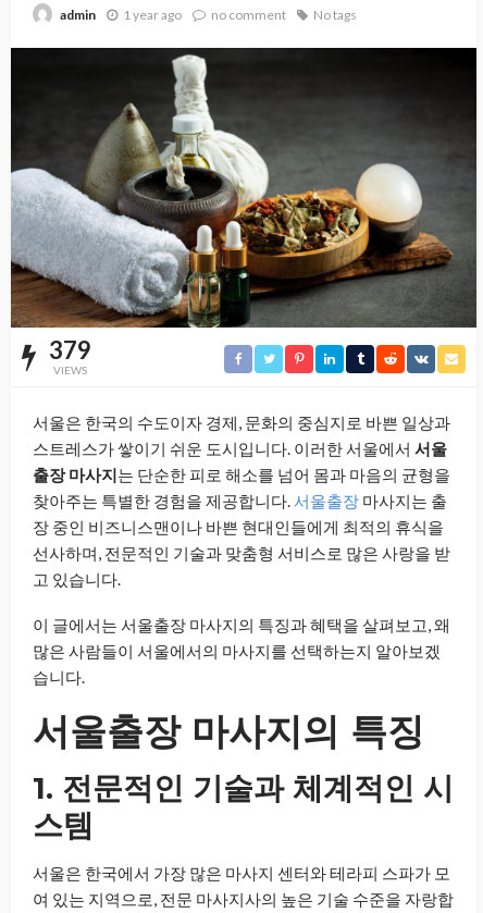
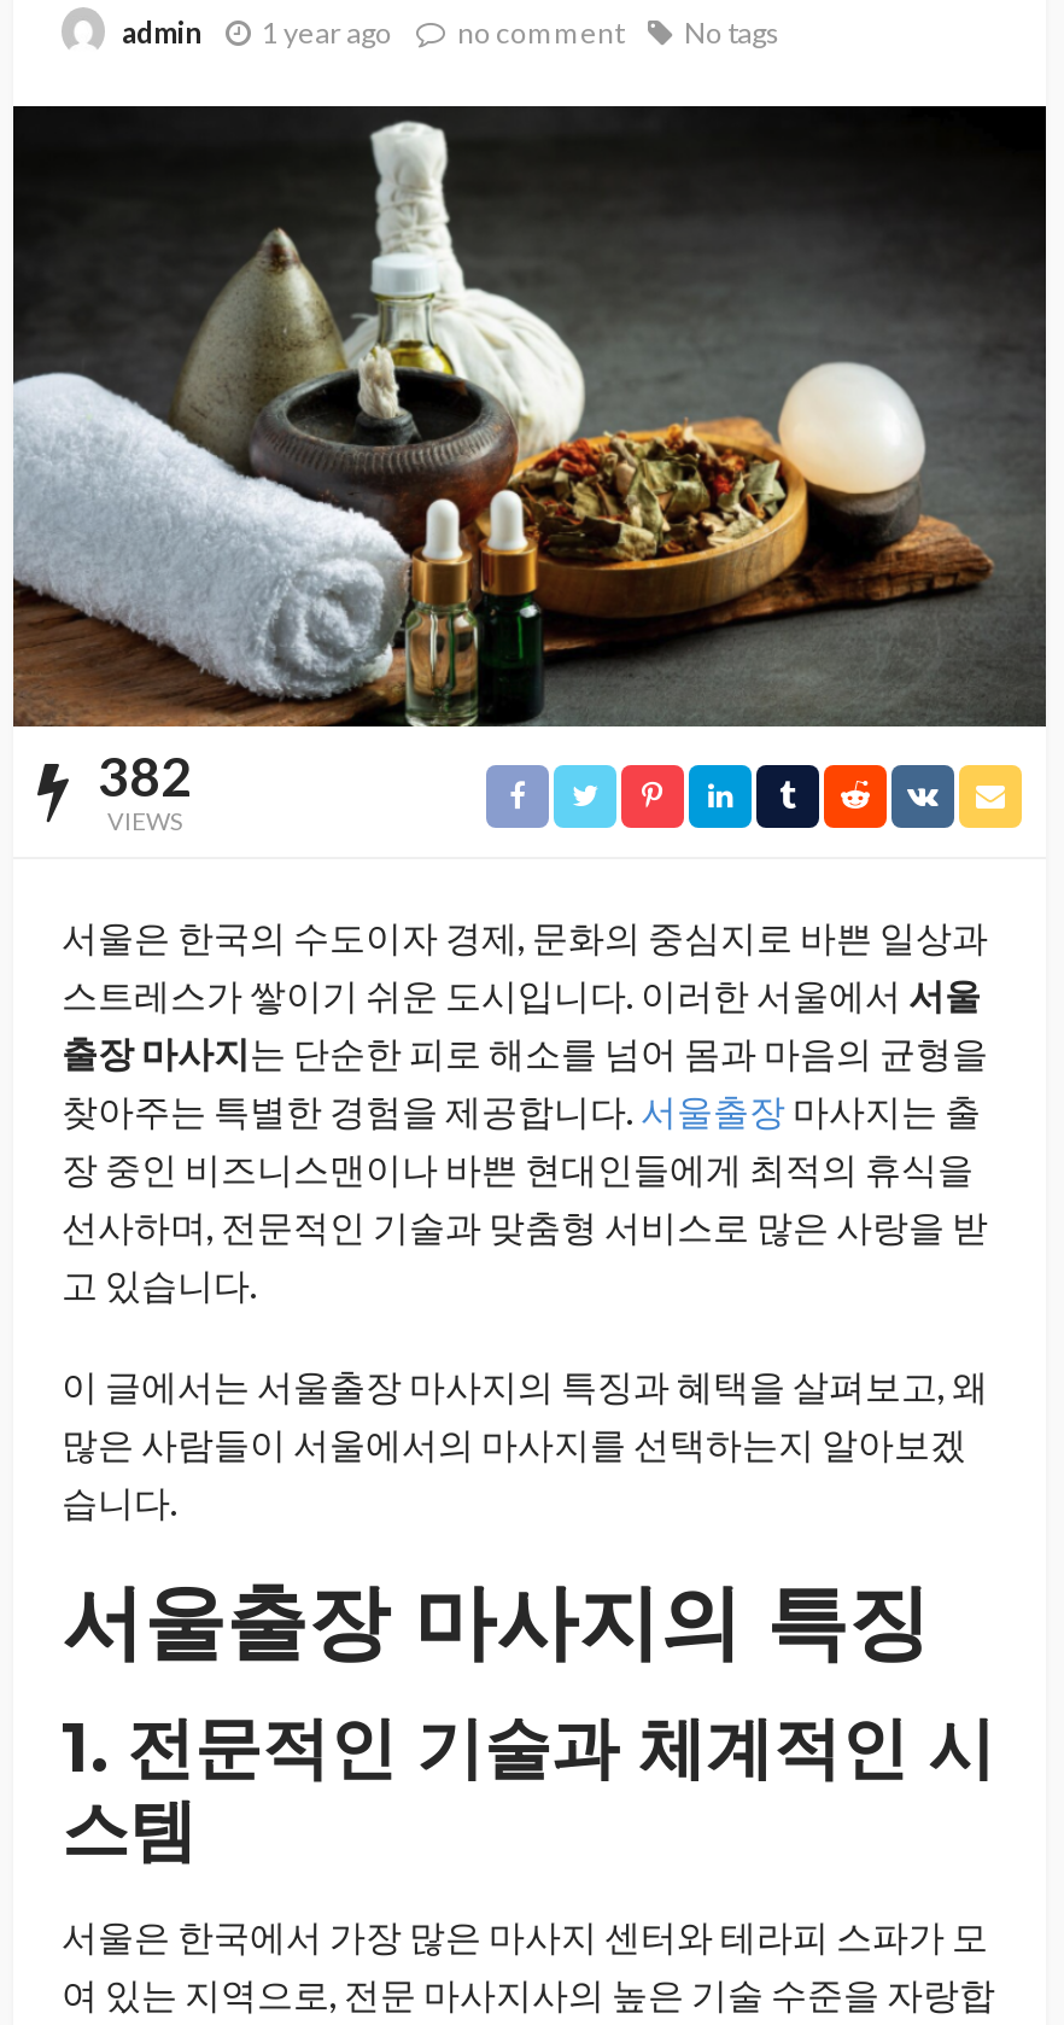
[49,335,91,365] 379 -> [98,744,192,809] 382

